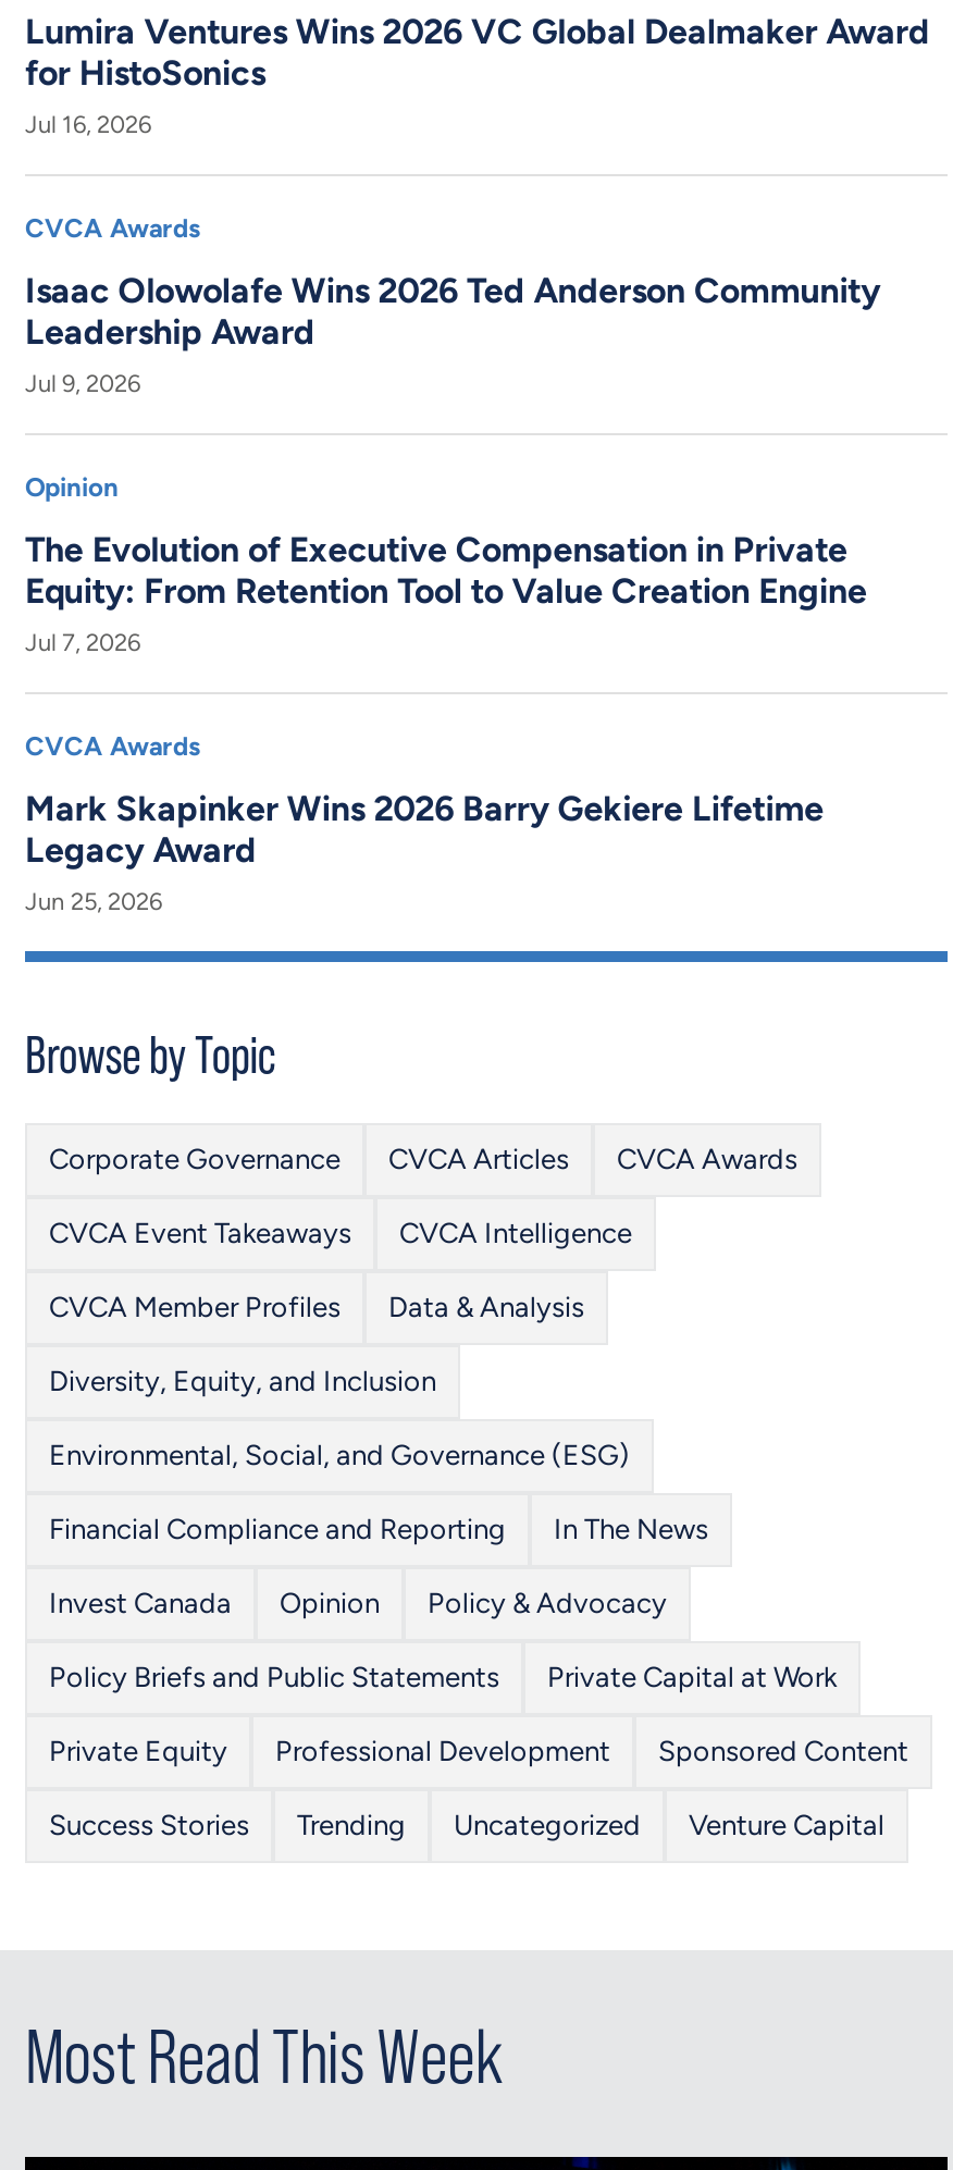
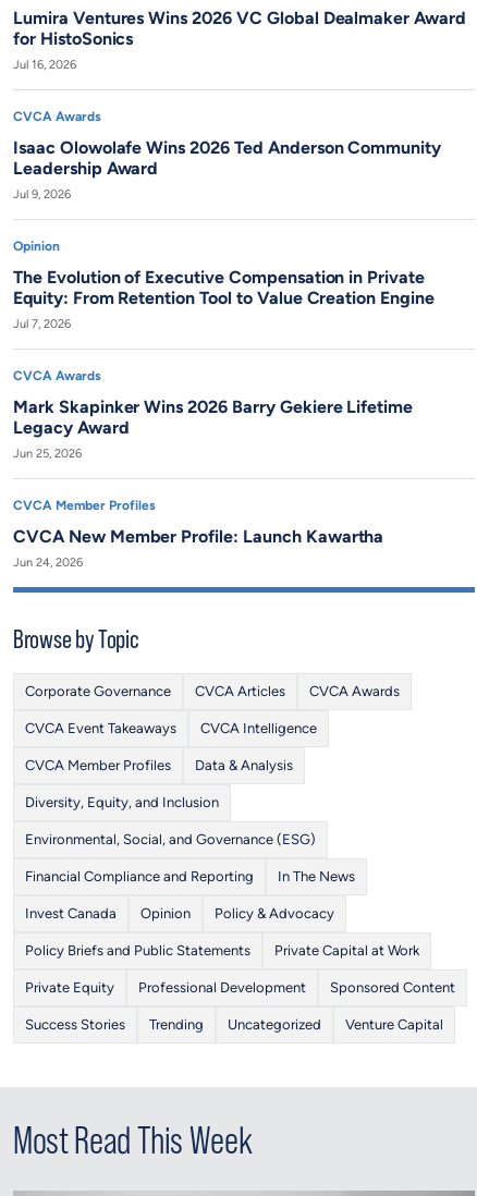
none -> [13,497,384,569] CVCA Member Profiles | CVCA New Member Profile: Launch Kawartha | Jun 24, 2026

